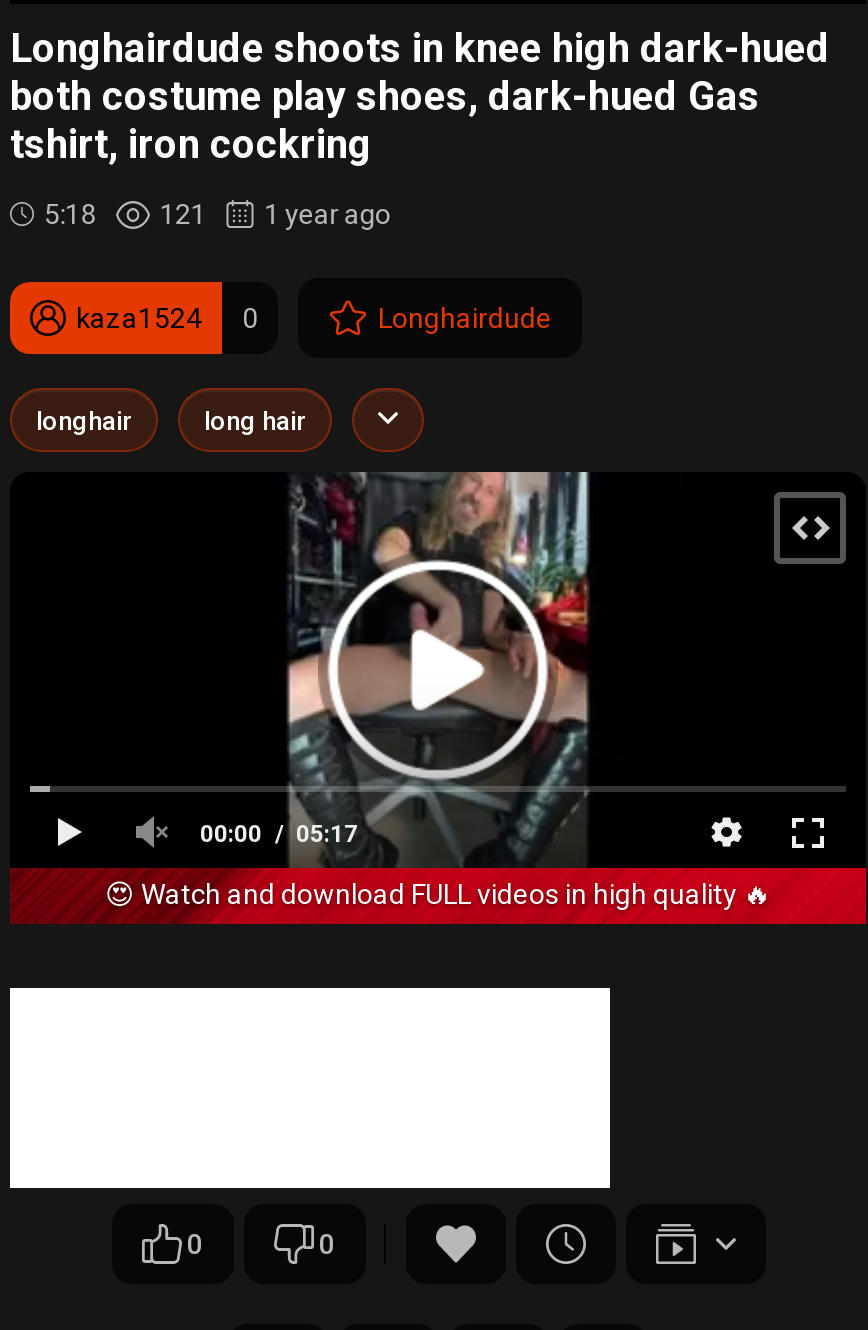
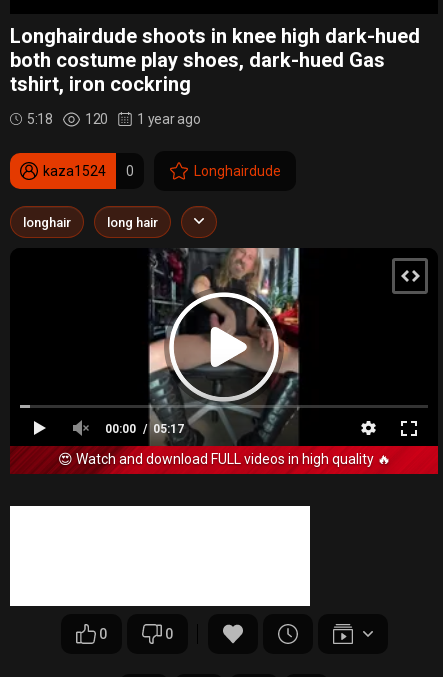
[160,198,391,230] 121 1 year ago -> [85,111,200,127] 120 1 year ago

